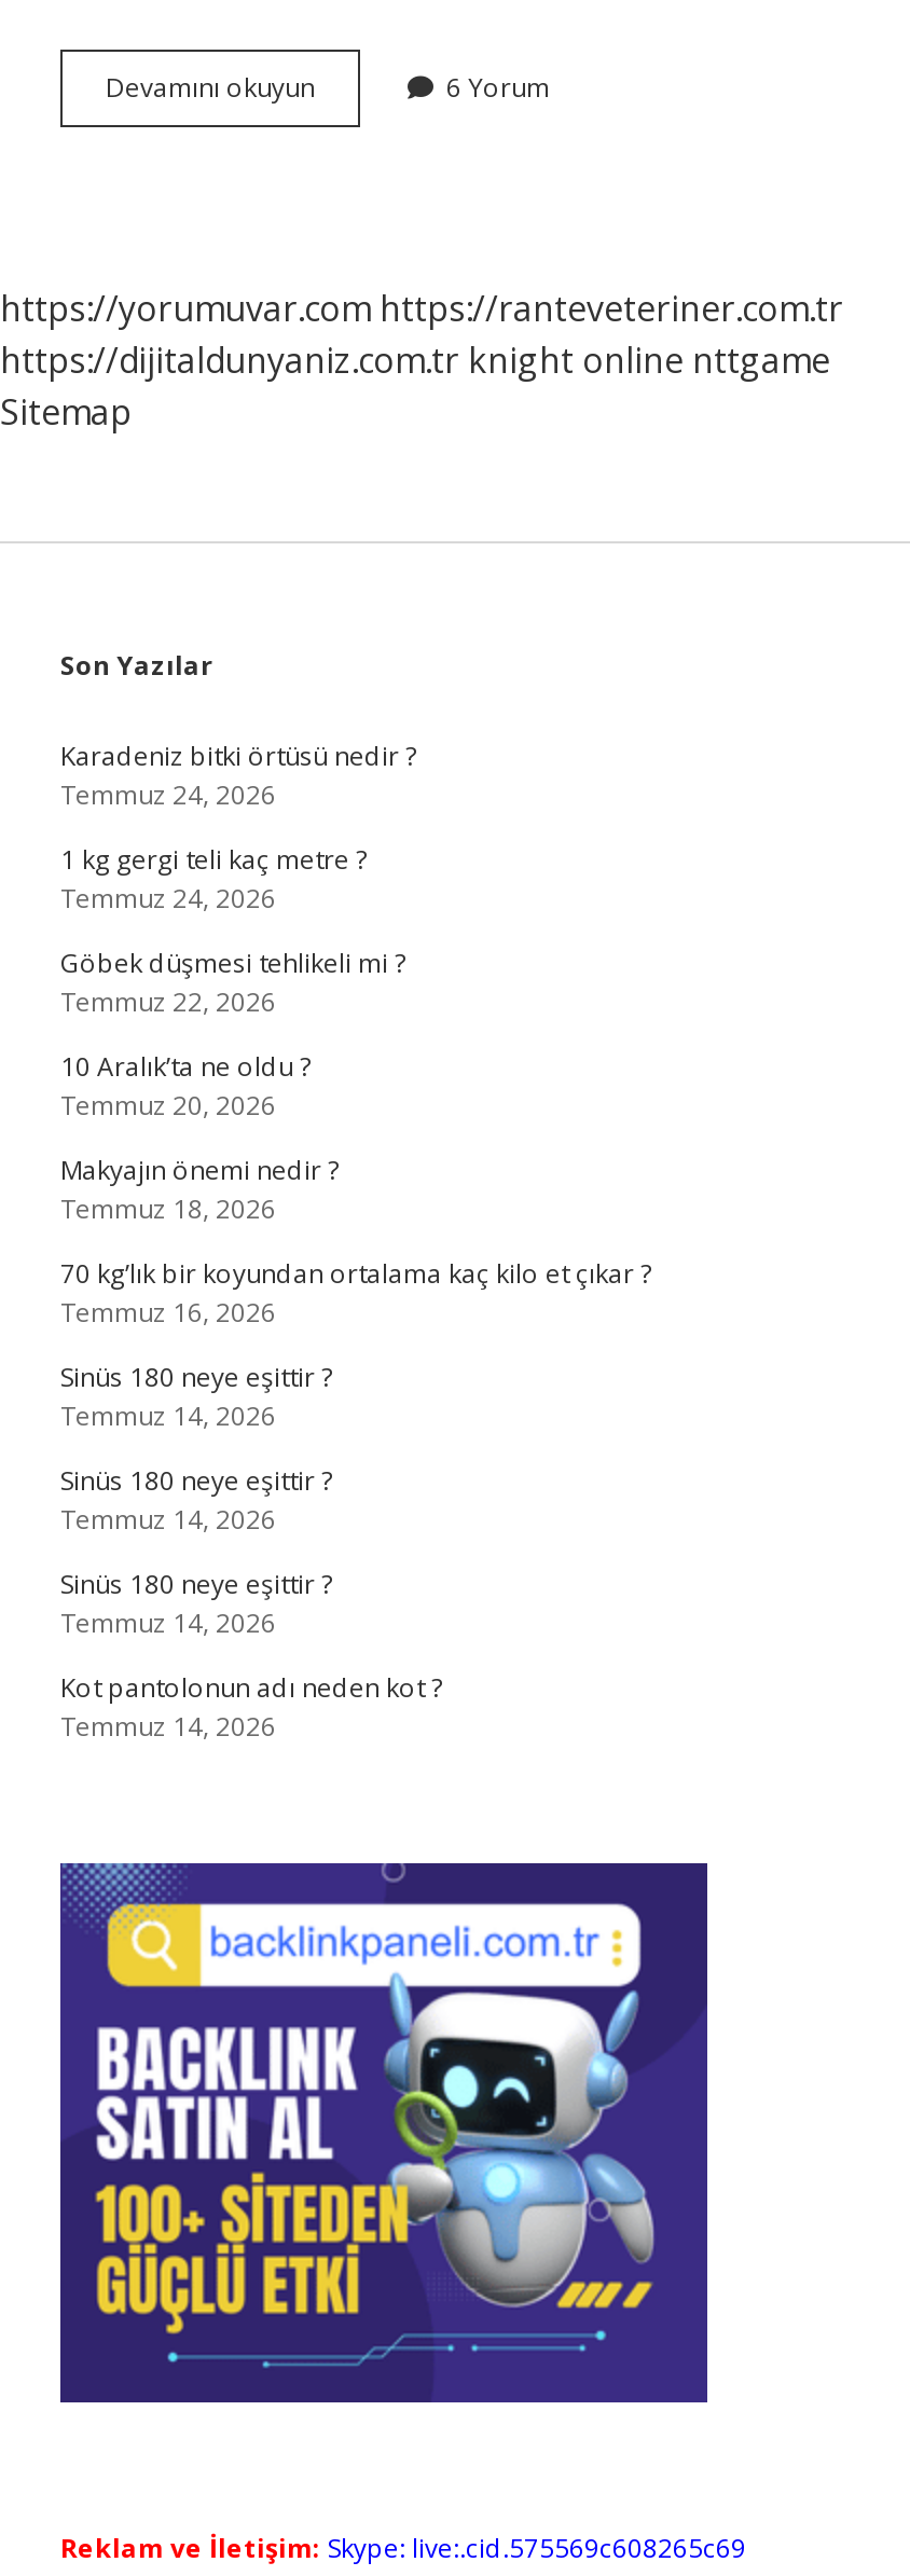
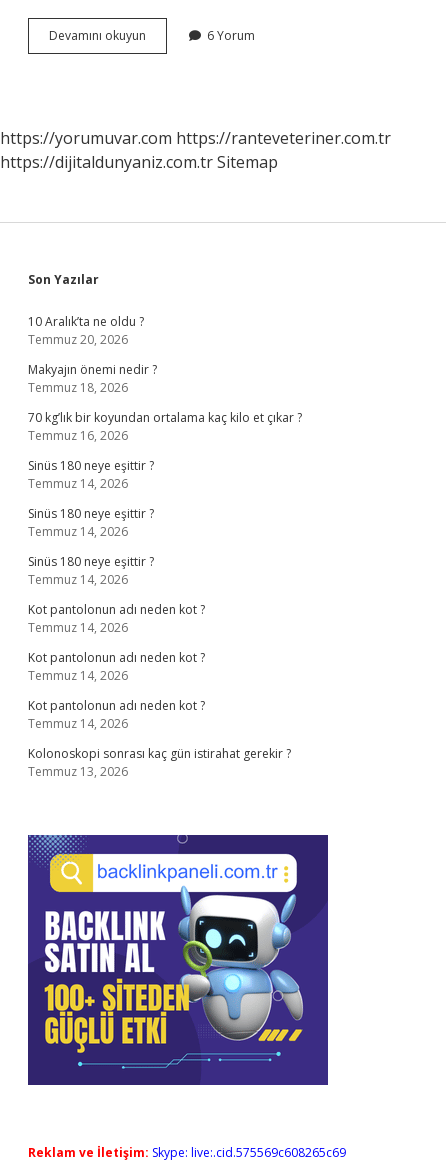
[0,336,830,436] https://dijitaldunyaniz.com.tr knight online nttgame | Sitemap -> [0,151,278,173] https://dijitaldunyaniz.com.tr Sitemap
[60,738,416,1020] Karadeniz bitki örtüsü nedir ? | Temmuz 24, 2026 | 1 kg gergi teli kaç metre ? | Temmuz 24, 2026 | Göbek düşmesi tehlikeli mi ? | Temmuz 22, 2026 -> none
moved [60,1048,651,1745] -> [28,313,302,636]: 10 Aralık’ta ne oldu ? | Temmuz 20, 2026 | Makyajın önemi nedir ? | ... | Kot pantolonun adı neden kot ? | Temmuz 14, 2026
none -> [28,649,291,780] Kot pantolonun adı neden kot ? | Temmuz 14, 2026 | Kot pantolonun adı neden kot ? | Temmuz 14, 2026 | Kolonoskopi sonrası kaç gün istirahat gerekir ? | Temmuz 13, 2026

